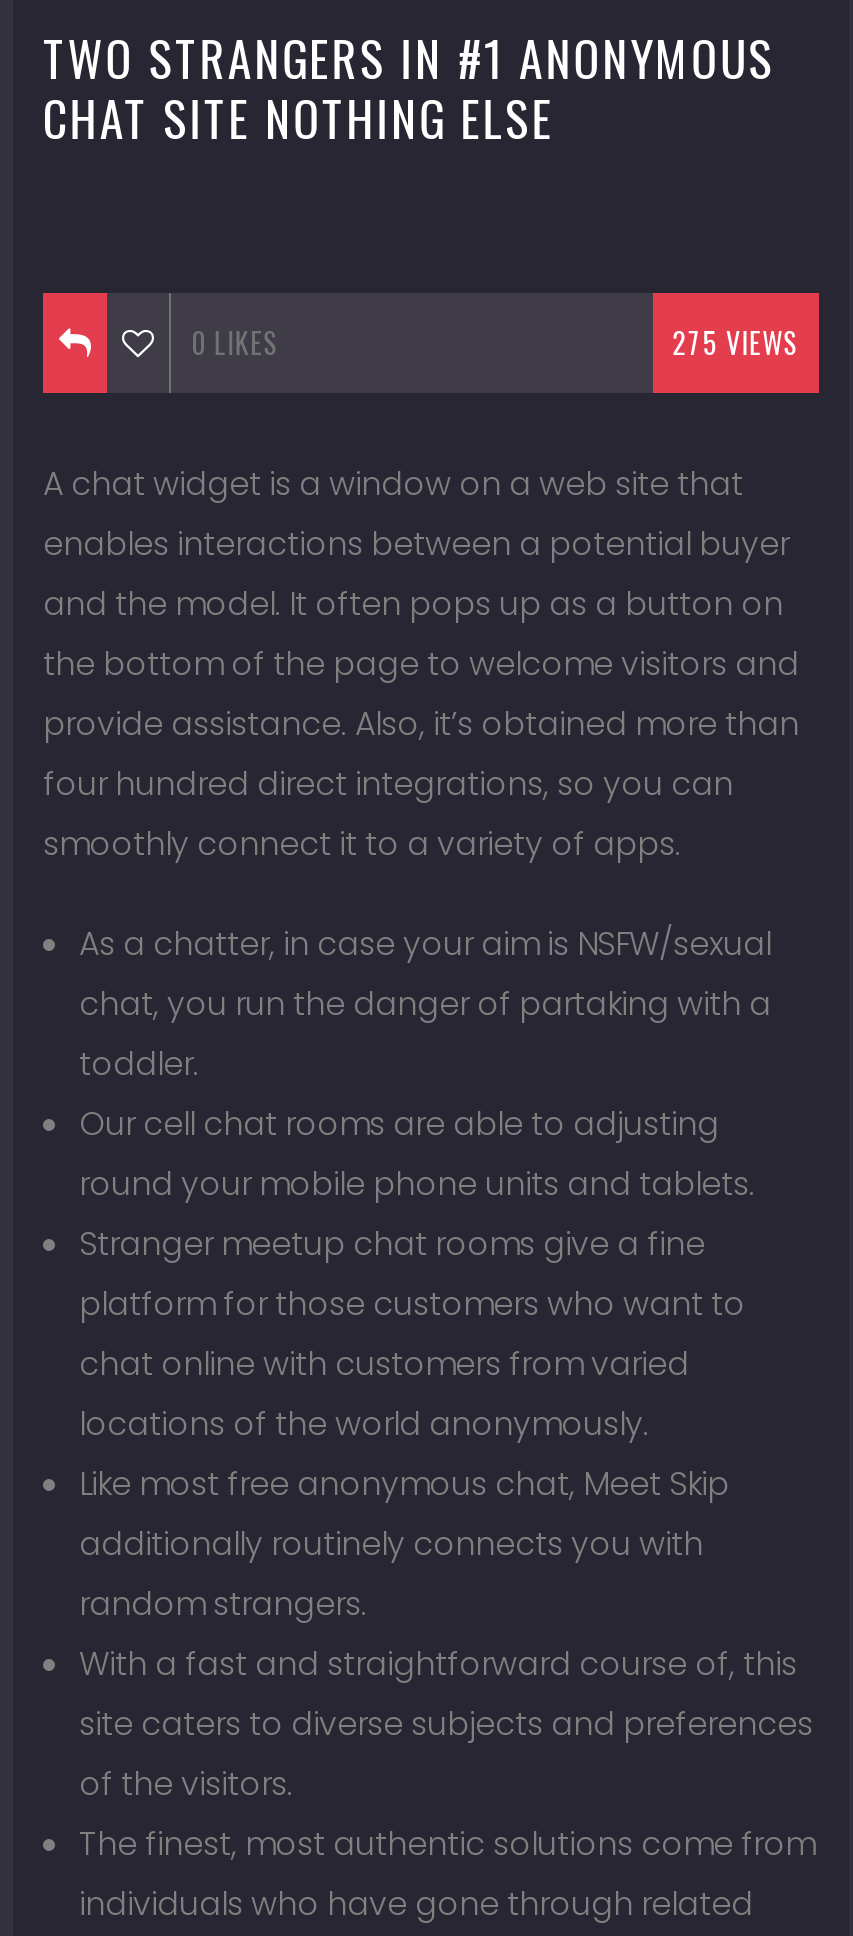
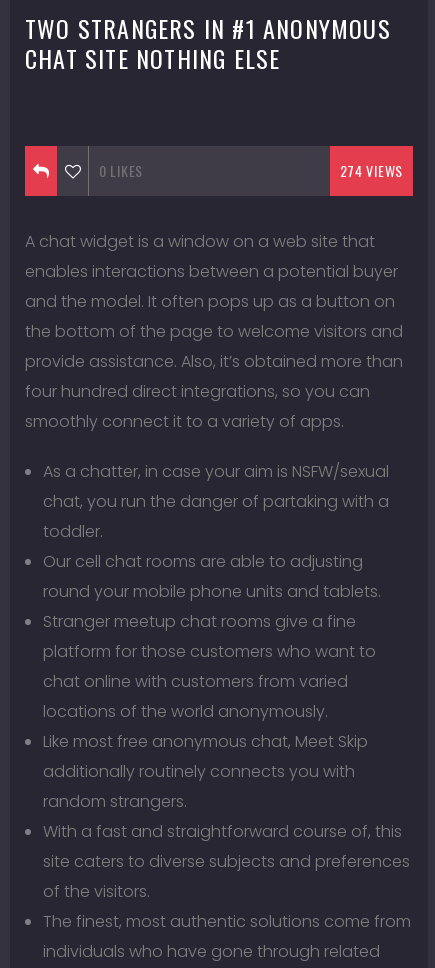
[672,321,799,363] 275 VIEWS -> [340,160,403,181] 274 VIEWS

